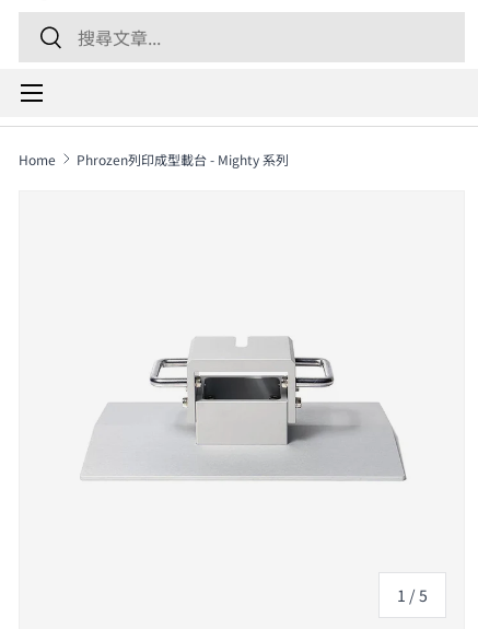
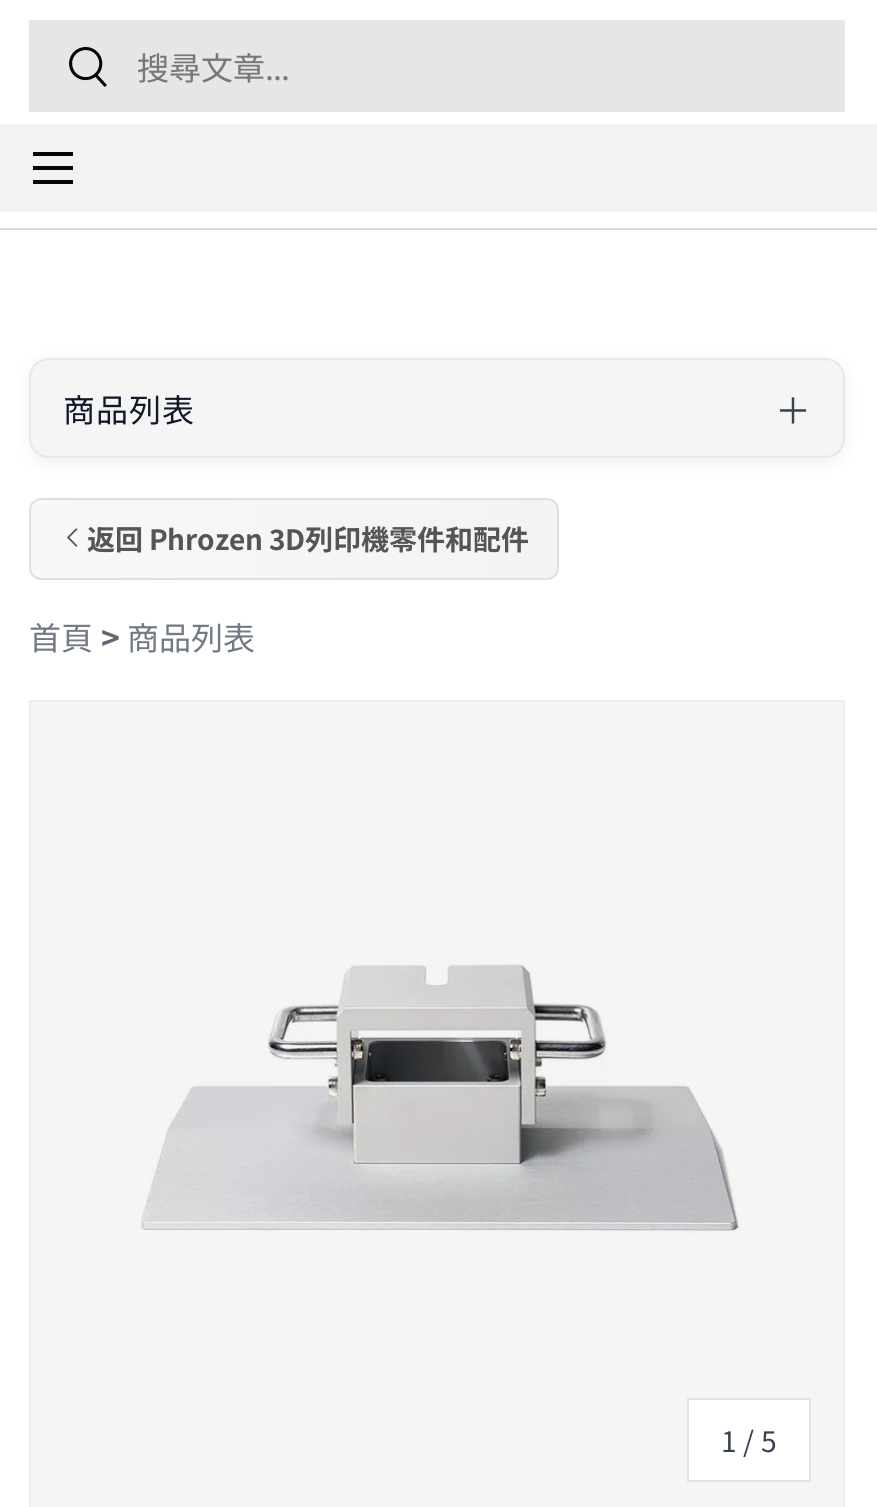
[19,149,289,168] Home | Phrozen列印成型載台 - Mighty 系列 -> [29,383,529,659] 商品列表 | 返回 Phrozen 3D列印機零件和配件 | 首頁 > 商品列表

